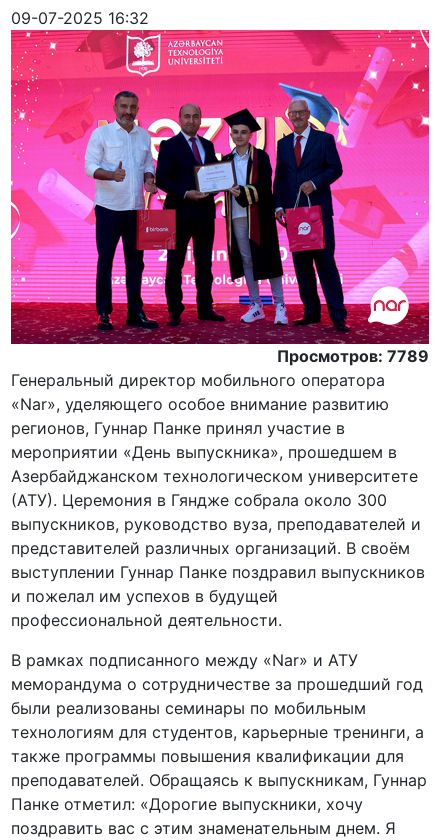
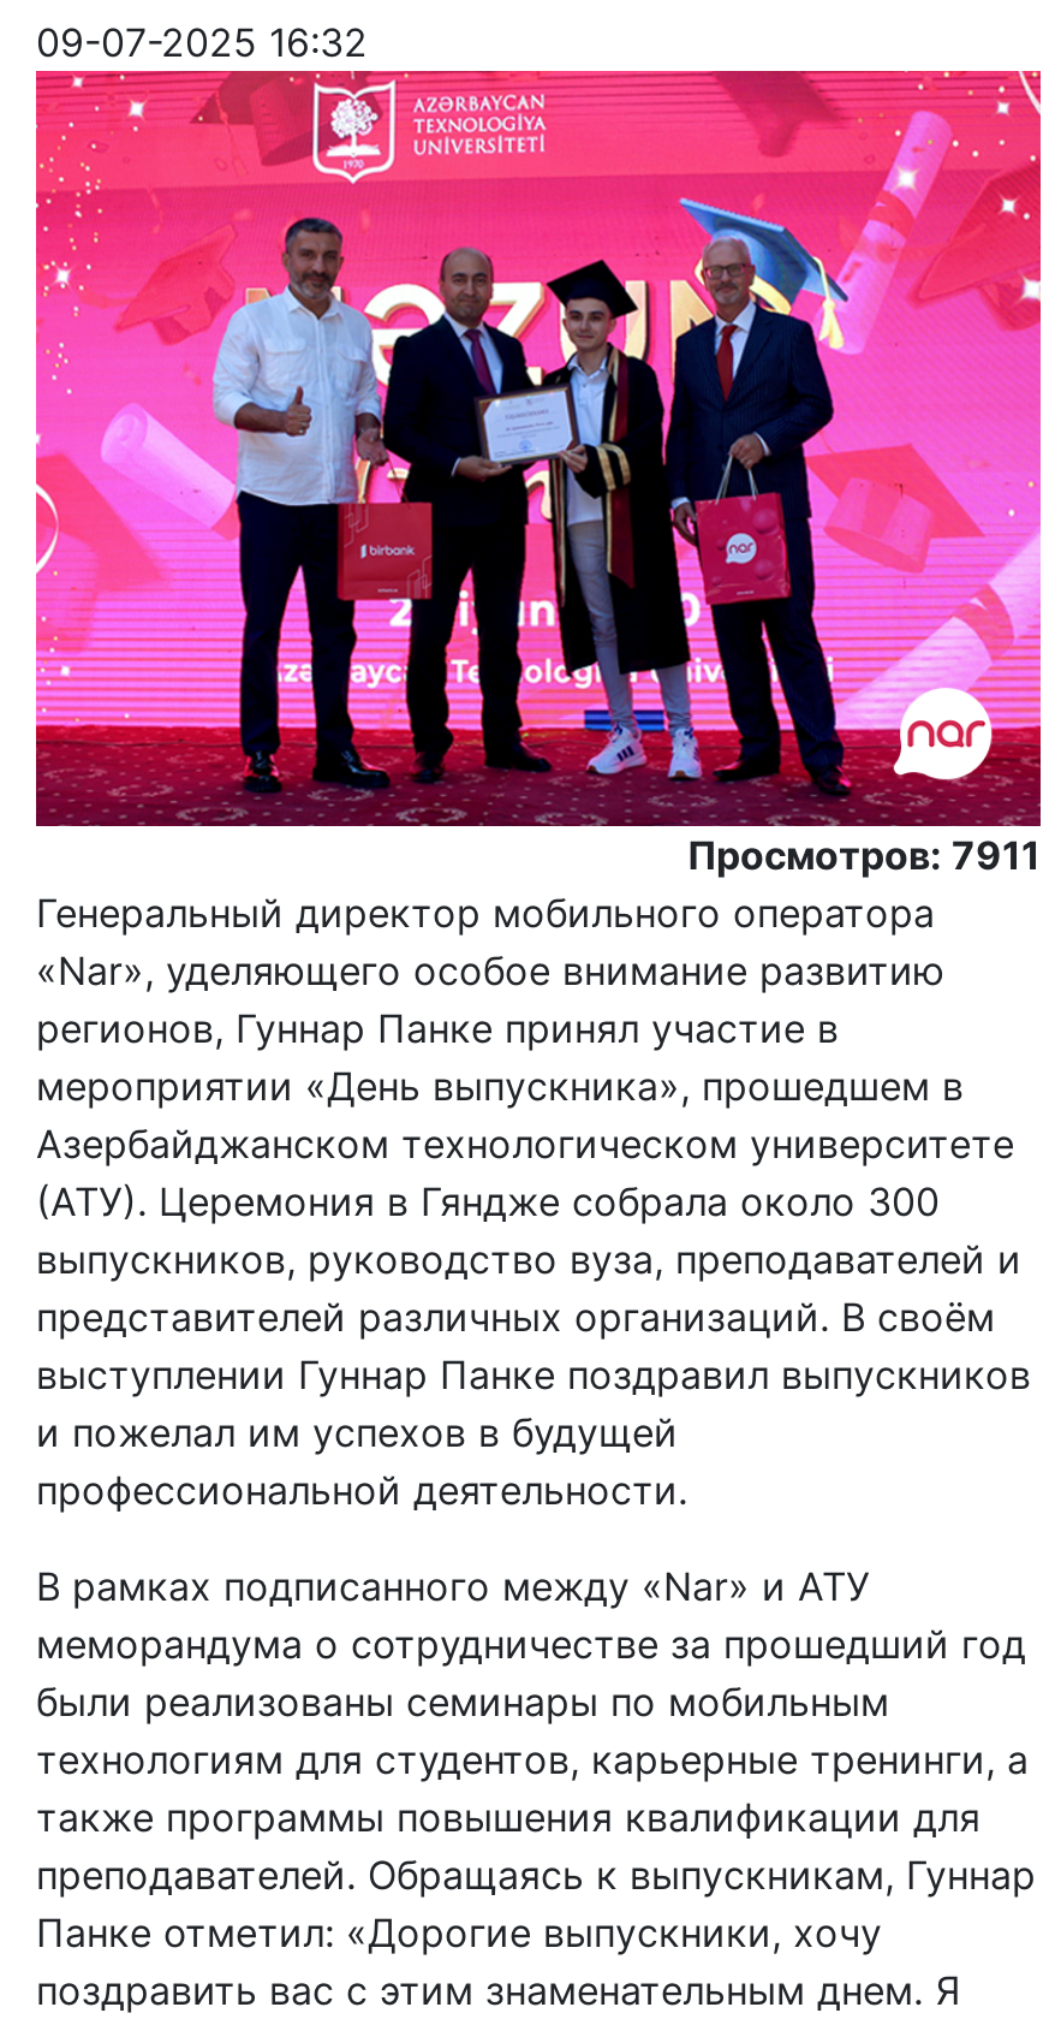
[277,345,429,365] Просмотров: 7789 -> [687,830,1041,878] Просмотров: 7911

